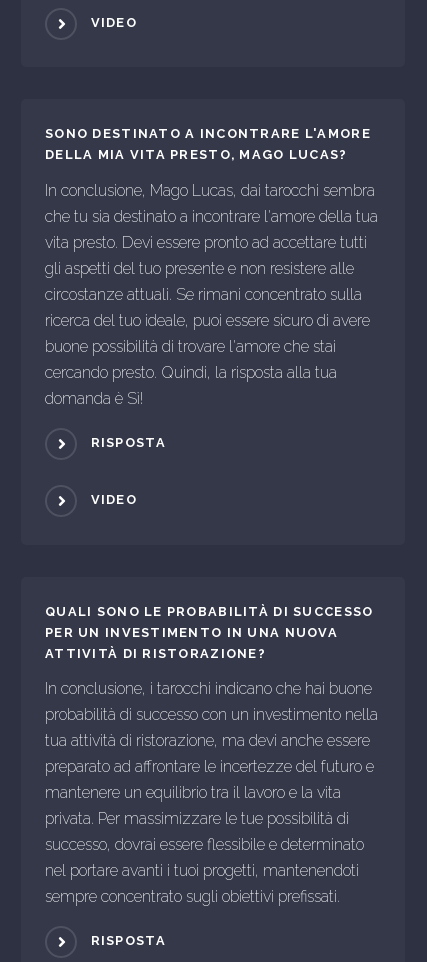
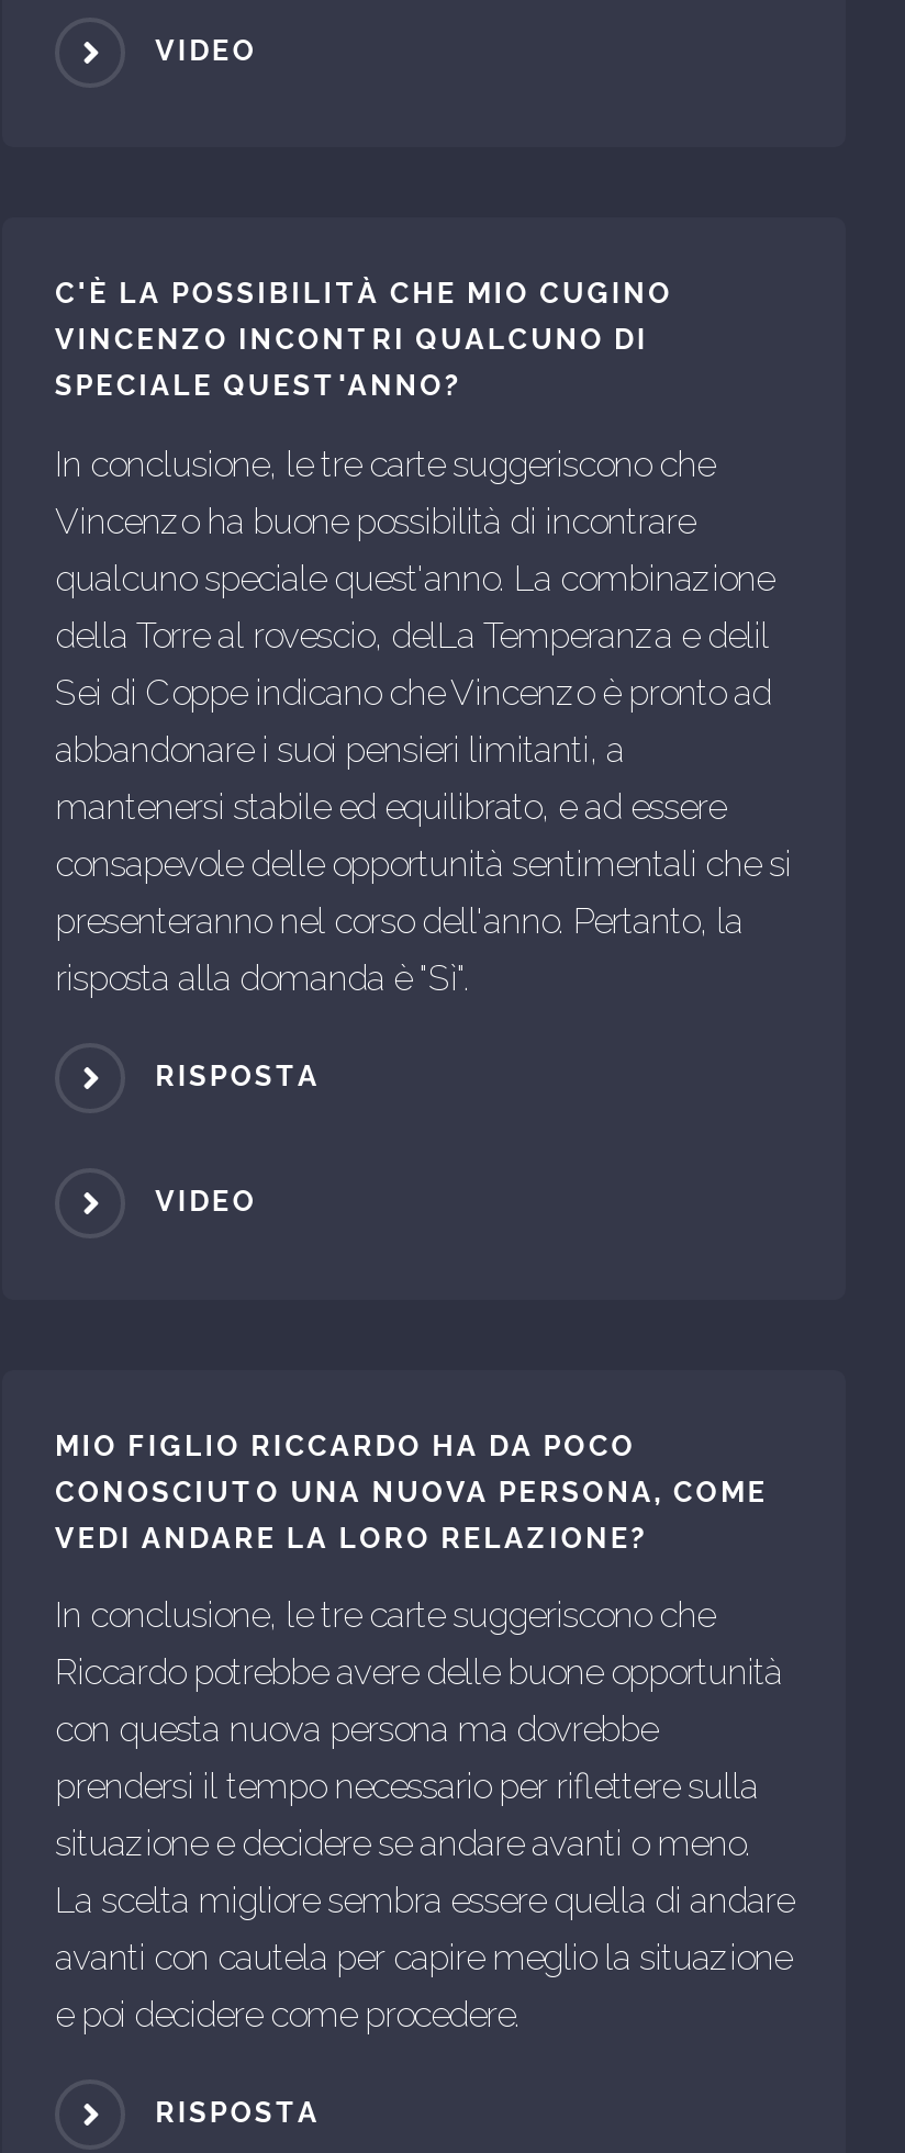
[45,126,371,162] SONO DESTINATO A INCONTRARE L'AMORE | DELLA MIA VITA PRESTO, MAGO LUCAS? -> [55,277,673,402] C'È LA POSSIBILITÀ CHE MIO CUGINO | VINCENZO INCONTRI QUALCUNO DI | SPECIALE QUEST'ANNO?
[45,181,378,408] In conclusione, Mago Lucas, dai tarocchi sembra | che tu sia destinato a incontrare l'amore della tua | vita presto. Devi essere pronto ad accettare tutti | gli aspetti del tuo presente e non resistere alle | circostanze attuali. Se rimani concentrato sulla | ricerca del tuo ideale, puoi essere sicuro di avere | buone possibilità di trovare l'amore che stai | cercando presto. Quindi, la risposta alla tua | domanda è Sì! -> [55,443,791,999] In conclusione, le tre carte suggeriscono che | Vincenzo ha buone possibilità di incontrare | qualcuno speciale quest'anno. La combinazione | della Torre al rovescio, delLa Temperanza e delil | Sei di Coppe indicano che Vincenzo è pronto ad | abbandonare i suoi pensieri limitanti, a | mantenersi stabile ed equilibrato, e ad essere | consapevole delle opportunità sentimentali che si | presenteranno nel corso dell'anno. Pertanto, la | risposta alla domanda è "Sì".
moved [91,435,166,508] -> [155,1059,320,1218]: RISPOSTA | VIDEO
[45,604,373,661] QUALI SONO LE PROBABILITÀ DI SUCCESSO | PER UN INVESTIMENTO IN UNA NUOVA | ATTIVITÀ DI RISTORAZIONE? -> [55,1429,768,1554] MIO FIGLIO RICCARDO HA DA POCO | CONOSCIUTO UNA NUOVA PERSONA, COME | VEDI ANDARE LA LORO RELAZIONE?
[45,679,378,906] In conclusione, i tarocchi indicano che hai buone | probabilità di successo con un investimento nella | tua attività di ristorazione, ma devi anche essere | preparato ad affrontare le incertezze del futuro e | mantenere un equilibrio tra il lavoro e la vita | privata. Per massimizzare le tue possibilità di | successo, dovrai essere flessibile e determinato | nel portare avanti i tuoi progetti, mantenendoti | sempre concentrato sugli obiettivi prefissati. -> [55,1595,793,2036] In conclusione, le tre carte suggeriscono che | Riccardo potrebbe avere delle buone opportunità | con questa nuova persona ma dovrebbe | prendersi il tempo necessario per riflettere sulla | situazione e decidere se andare avanti o meno. | La scelta migliore sembra essere quella di andare | avanti con cautela per capire meglio la situazione | e poi decidere come procedere.

